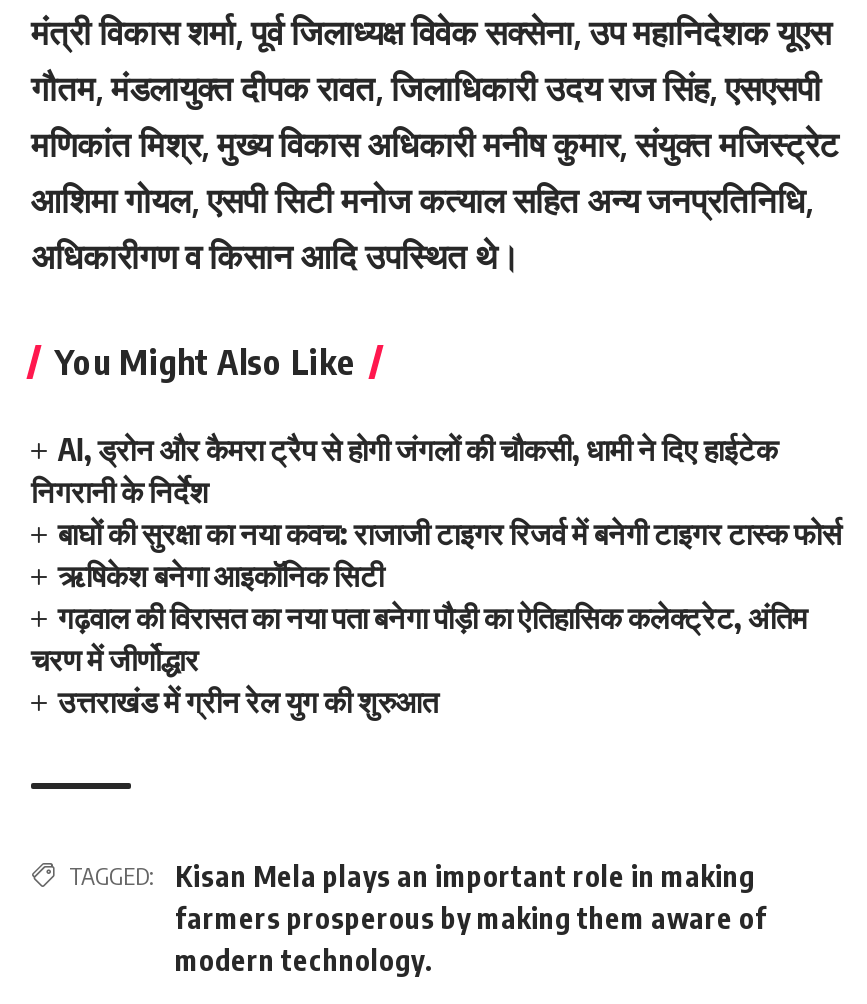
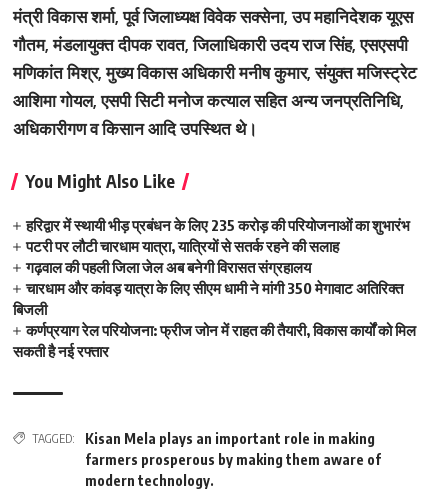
[31,430,842,718] AI, ड्रोन और कैमरा ट्रैप से होगी जंगलों की चौकसी, धामी ने दिए हाईटेक | निगरानी के निर्देश | बाघों की सुरक्षा का नया कवच: राजाजी टाइगर रिजर्व में बनेगी टाइगर टास्क फोर्स | ऋषिकेश बनेगा आइकॉनिक सिटी | गढ़वाल की विरासत का नया पता बनेगा पौड़ी का ऐतिहासिक कलेक्ट्रेट, अंतिम | चरण में जीर्णोद्धार | उत्तराखंड में ग्रीन रेल युग की शुरुआत -> [13,215,416,359] हरिद्वार में स्थायी भीड़ प्रबंधन के लिए 235 करोड़ की परियोजनाओं का शुभारंभ | पटरी पर लौटी चारधाम यात्रा, यात्रियों से सतर्क रहने की सलाह | गढ़वाल की पहली जिला जेल अब बनेगी विरासत संग्रहालय | चारधाम और कांवड़ यात्रा के लिए सीएम धामी ने मांगी 350 मेगावाट अतिरिक्त | बिजली | कर्णप्रयाग रेल परियोजना: फ्रीज जोन में राहत की तैयारी, विकास कार्यों को मिल | सकती है नई रफ्तार

